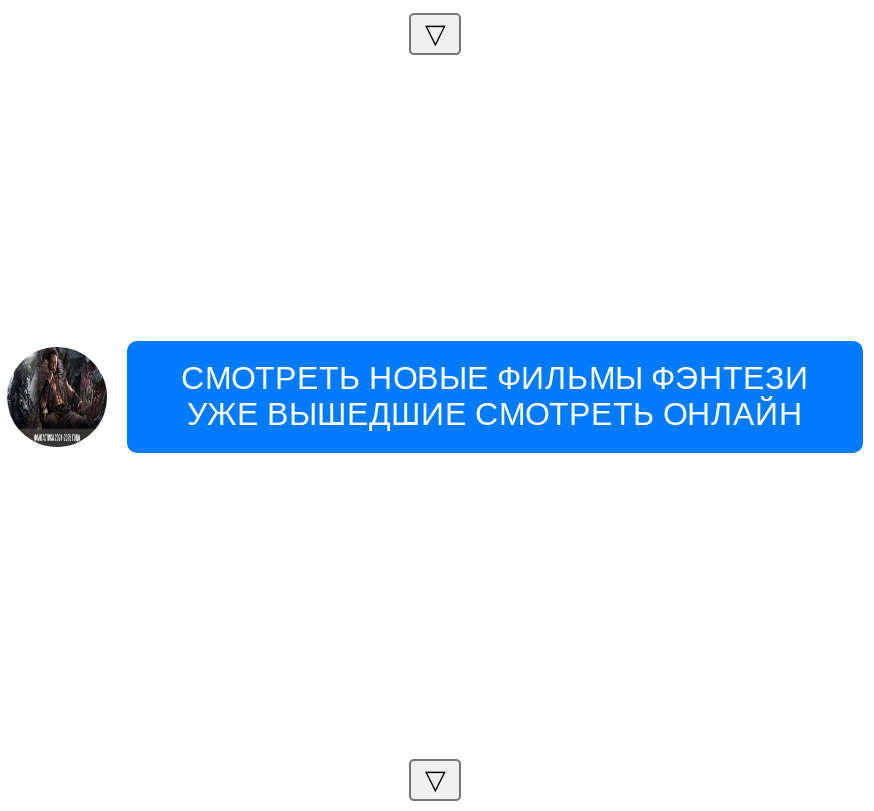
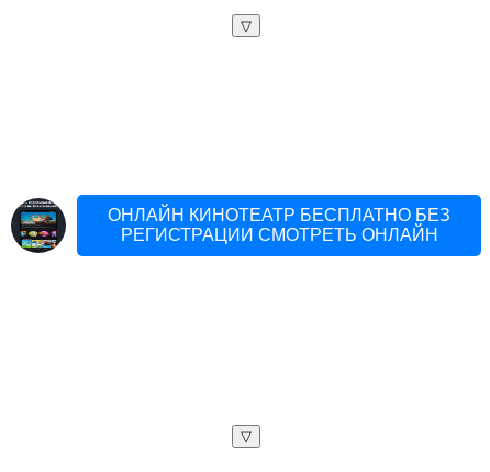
[21,351,95,443] [image] -> [20,201,60,251] [image]
[181,361,809,431] СМОТРЕТЬ НОВЫЕ ФИЛЬМЫ ФЭНТЕЗИ | УЖЕ ВЫШЕДШИЕ СМОТРЕТЬ ОНЛАЙН -> [108,206,450,244] ОНЛАЙН КИНОТЕАТР БЕСПЛАТНО БЕЗ | РЕГИСТРАЦИИ СМОТРЕТЬ ОНЛАЙН

